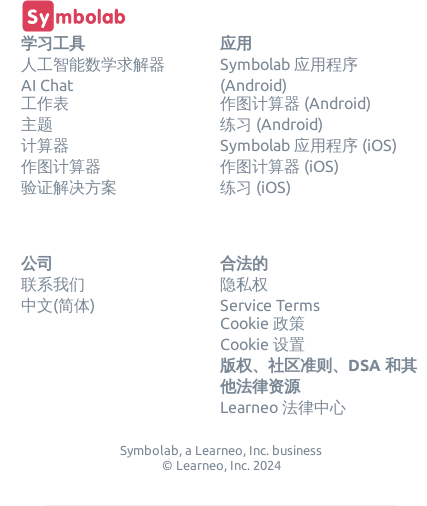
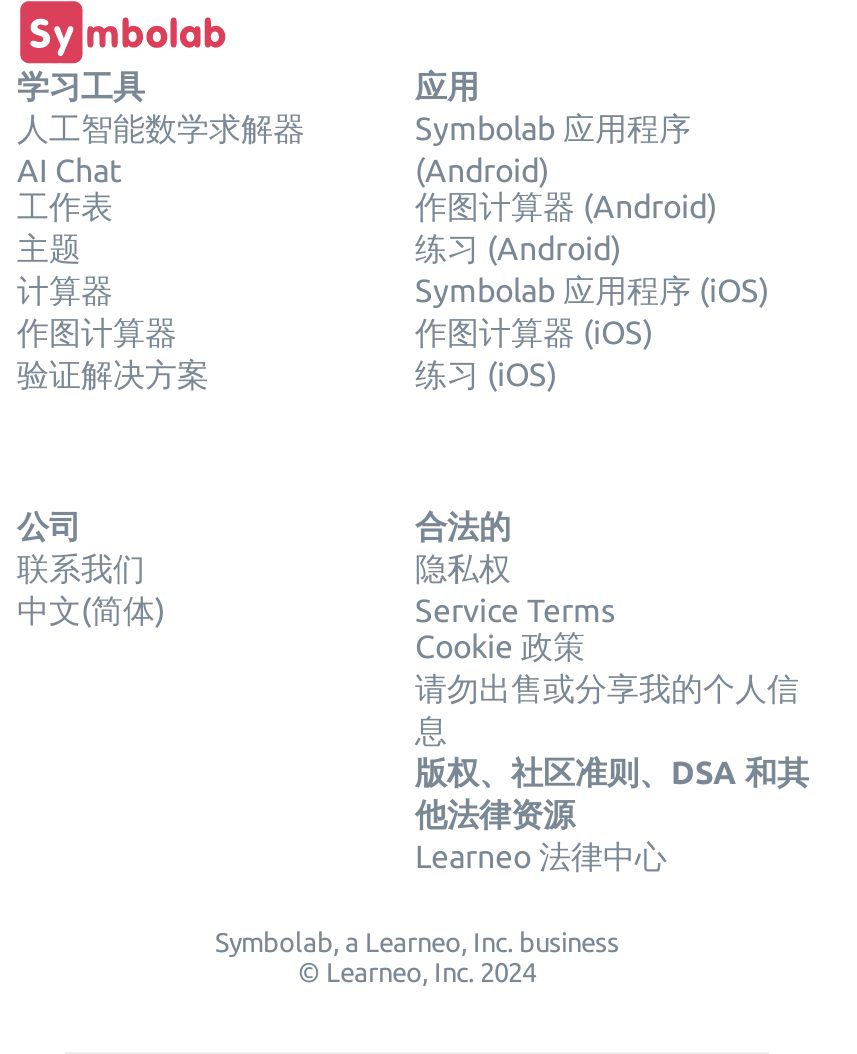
[220,335,305,353] Cookie 设置 -> [415,671,799,749] 请勿出售或分享我的个人信 | 息

